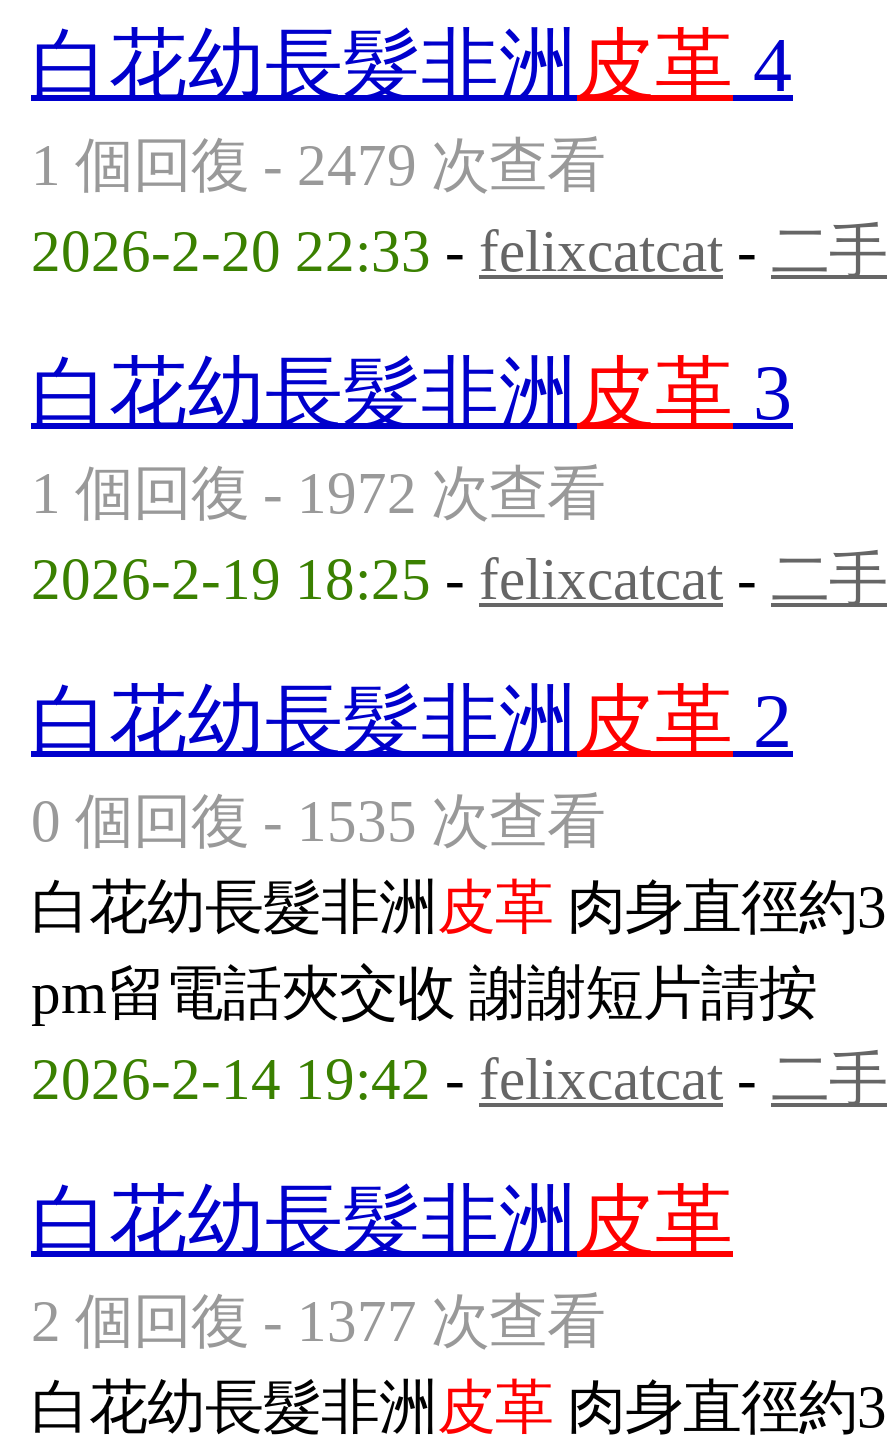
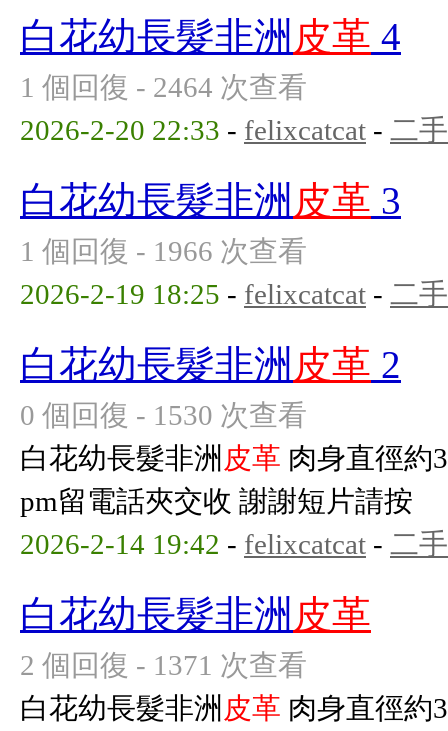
[31,133,605,197] 1 個回復 - 2479 次查看 -> [20,71,307,103] 1 個回復 - 2464 次查看
[31,461,605,525] 1 個回復 - 1972 次查看 -> [20,235,307,267] 1 個回復 - 1966 次查看
[31,789,605,853] 0 個回復 - 1535 次查看 -> [20,399,307,431] 0 個回復 - 1530 次查看
[31,1289,605,1353] 2 個回復 - 1377 次查看 -> [20,649,307,681] 2 個回復 - 1371 次查看

